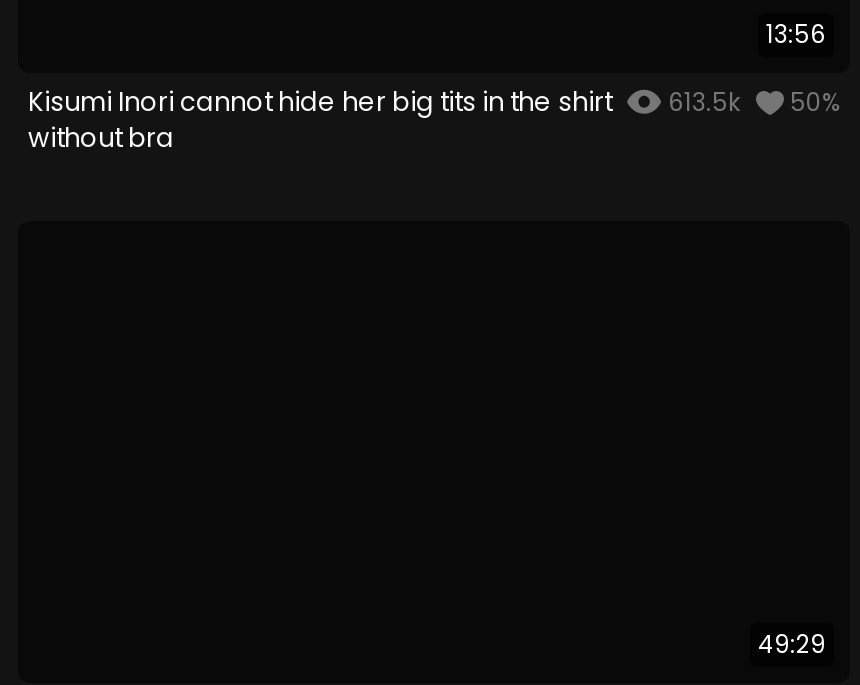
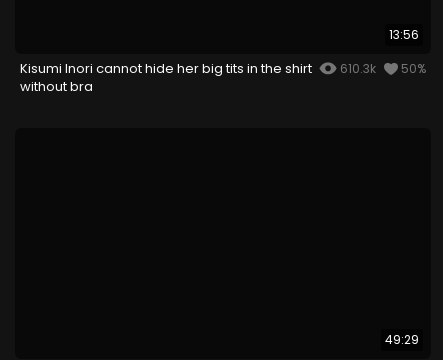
[28,82,840,120] Kisumi Inori cannot hide her big tits in the shirt 613.5k 50% -> [20,58,426,77] Kisumi Inori cannot hide her big tits in the shirt 610.3k 50%

